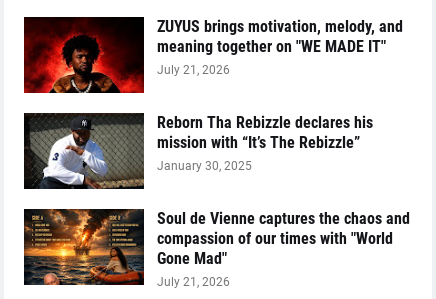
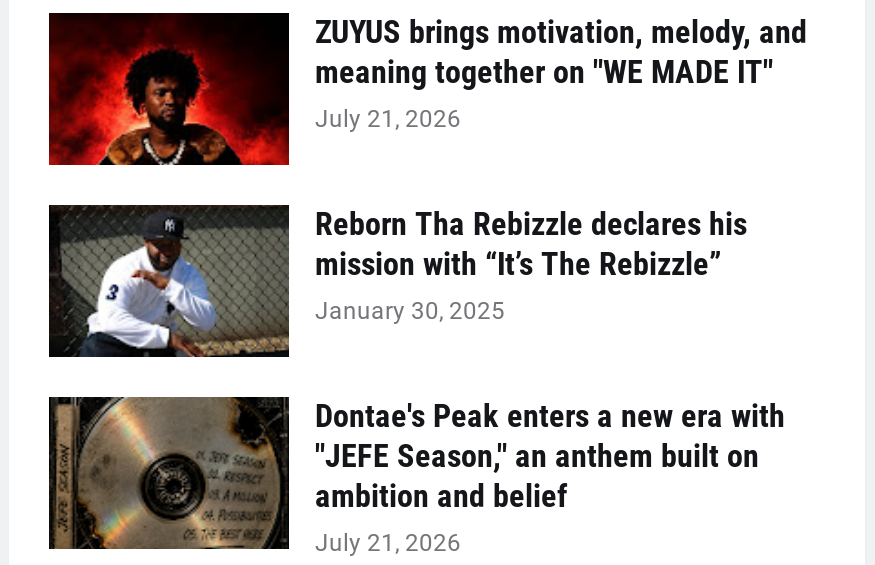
[23,208,410,286] [image] | Soul de Vienne captures the chaos and | compassion of our times with "World | Gone Mad" -> [49,395,785,551] [image] | Dontae's Peak enters a new era with | "JEFE Season," an anthem built on | ambition and belief

